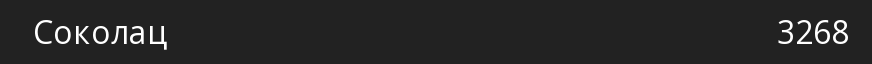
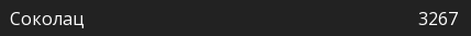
[777,9,849,53] 3268 -> [418,6,458,30] 3267

